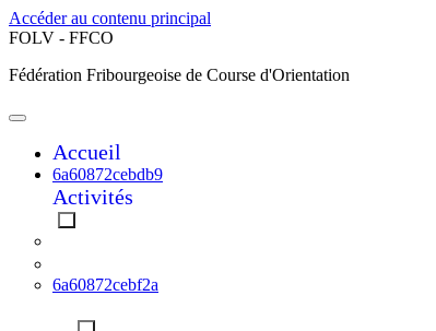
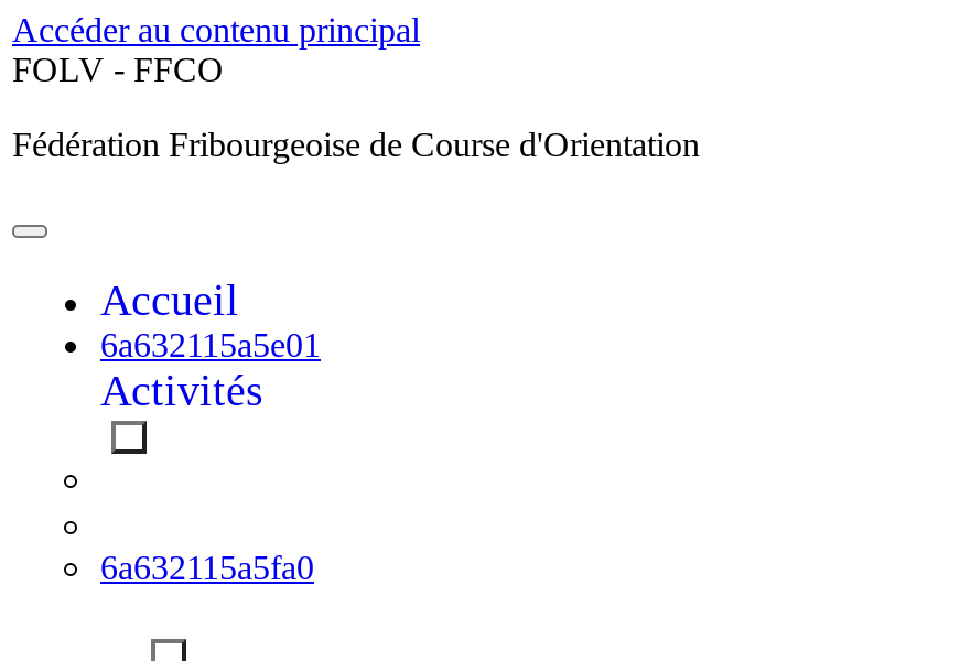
[52,165,163,184] 6a60872cebdb9 -> [100,326,321,364] 6a632115a5e01
[52,275,158,294] 6a60872cebf2a -> [100,549,314,586] 6a632115a5fa0

